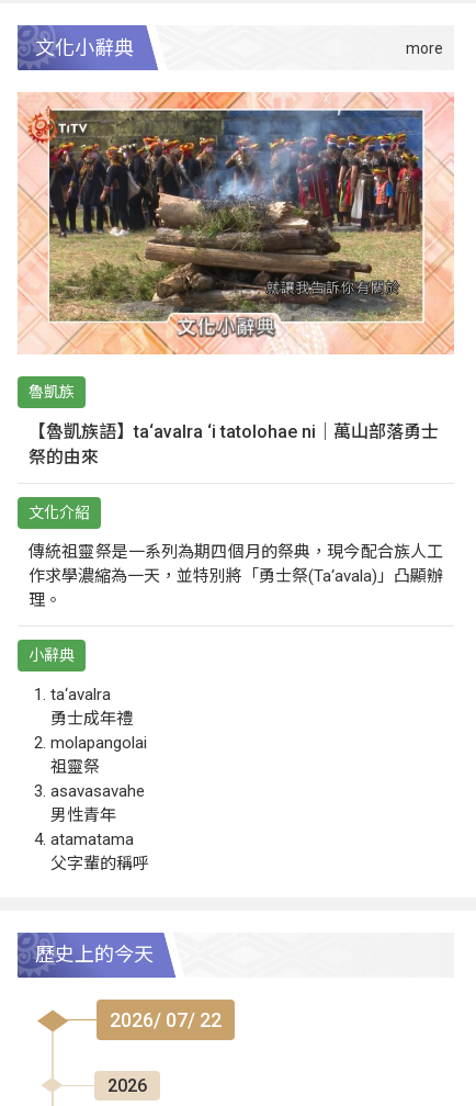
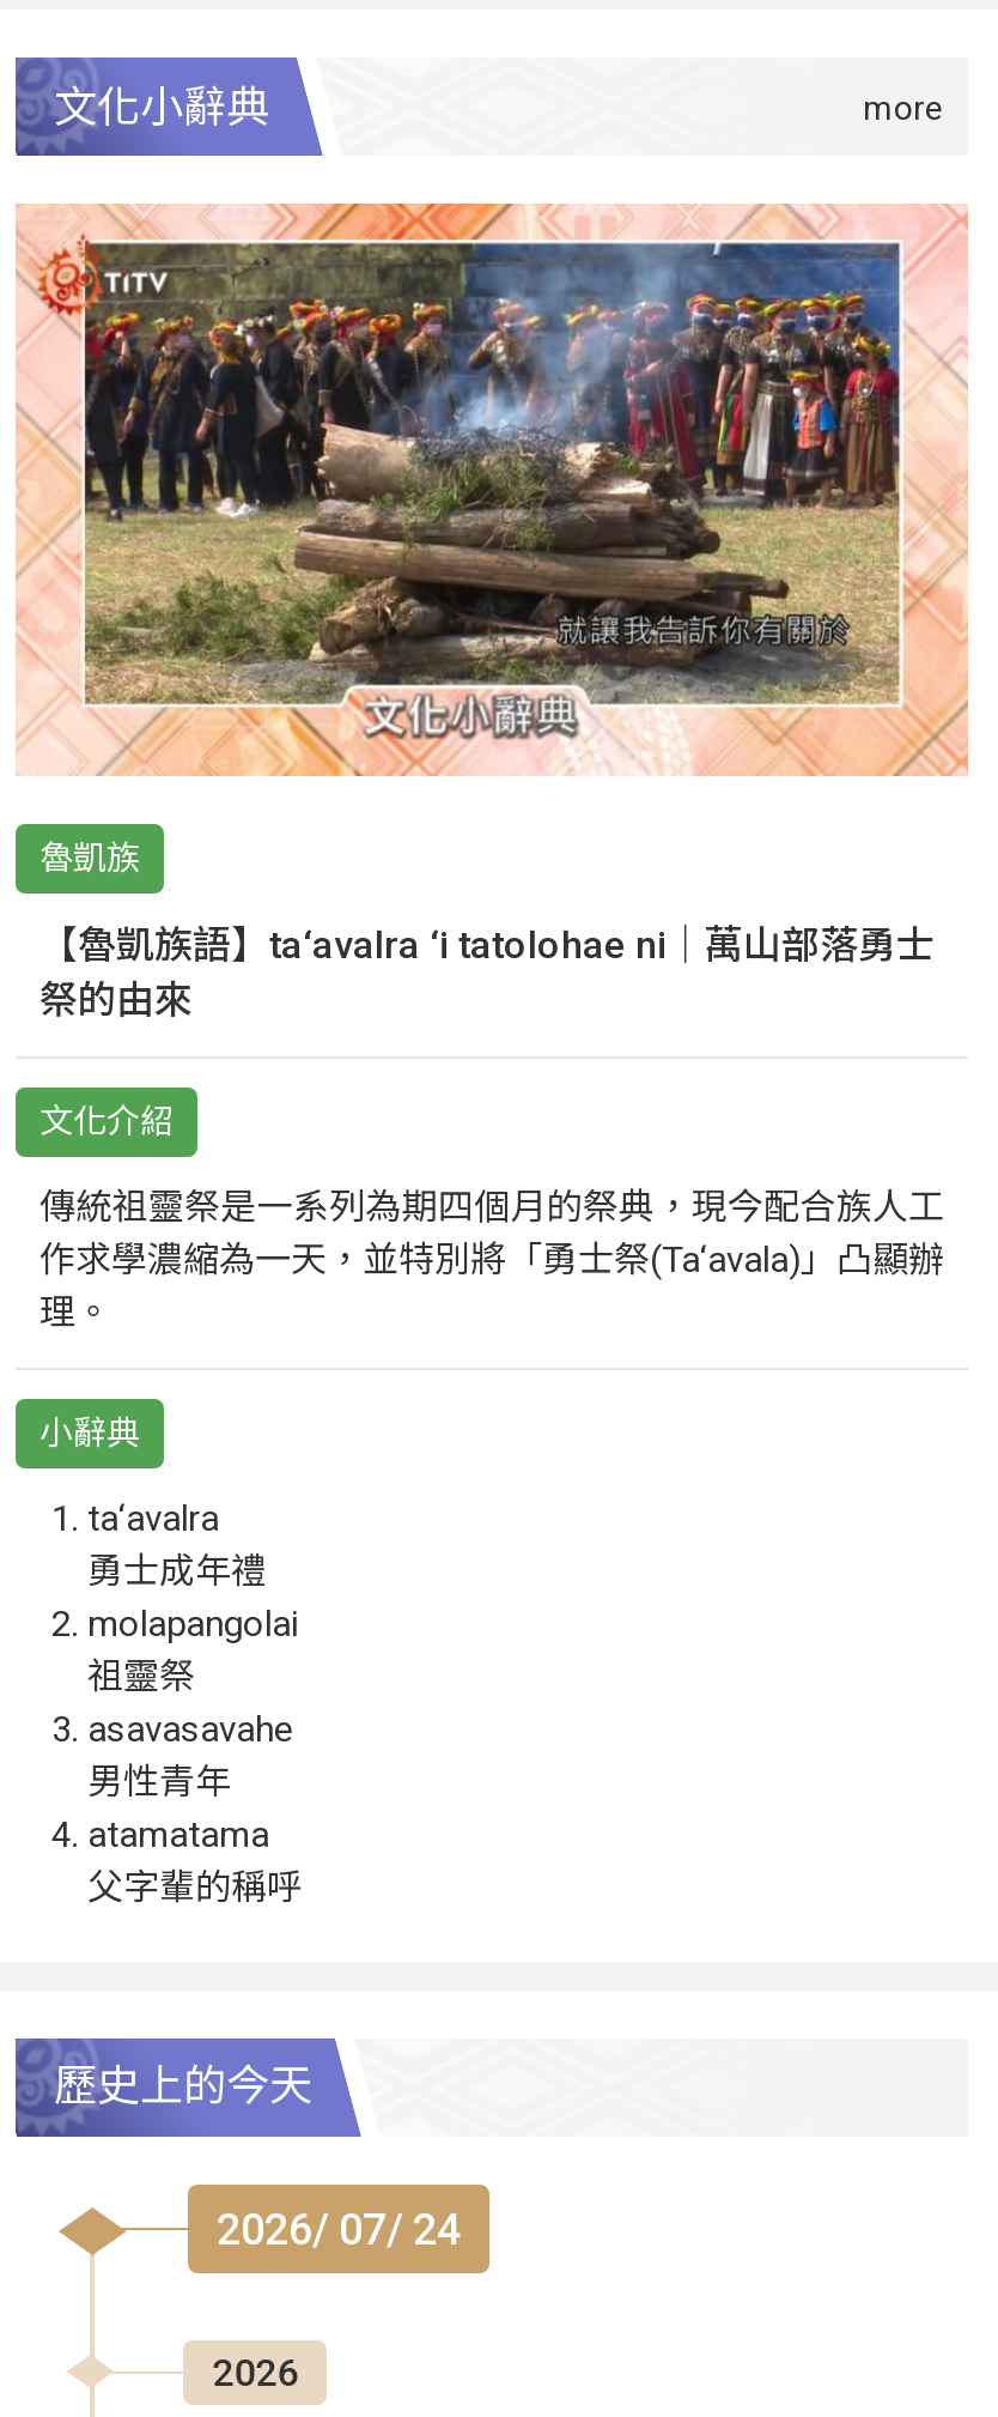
[110,1008,222,1031] 2026/ 07/ 22 -> [217,2203,461,2254] 2026/ 07/ 24

